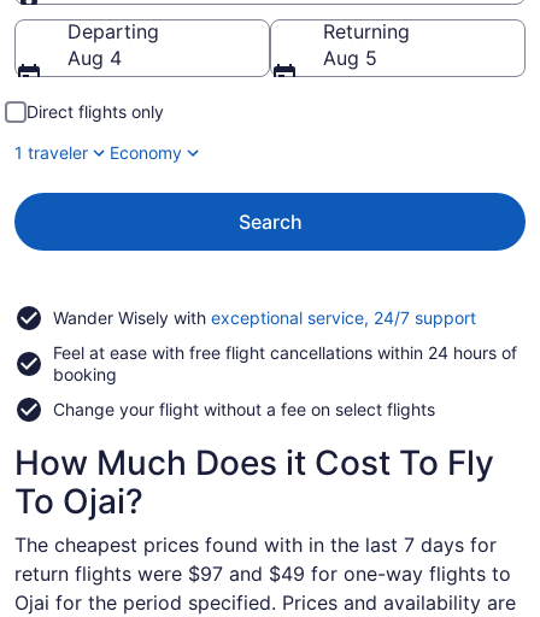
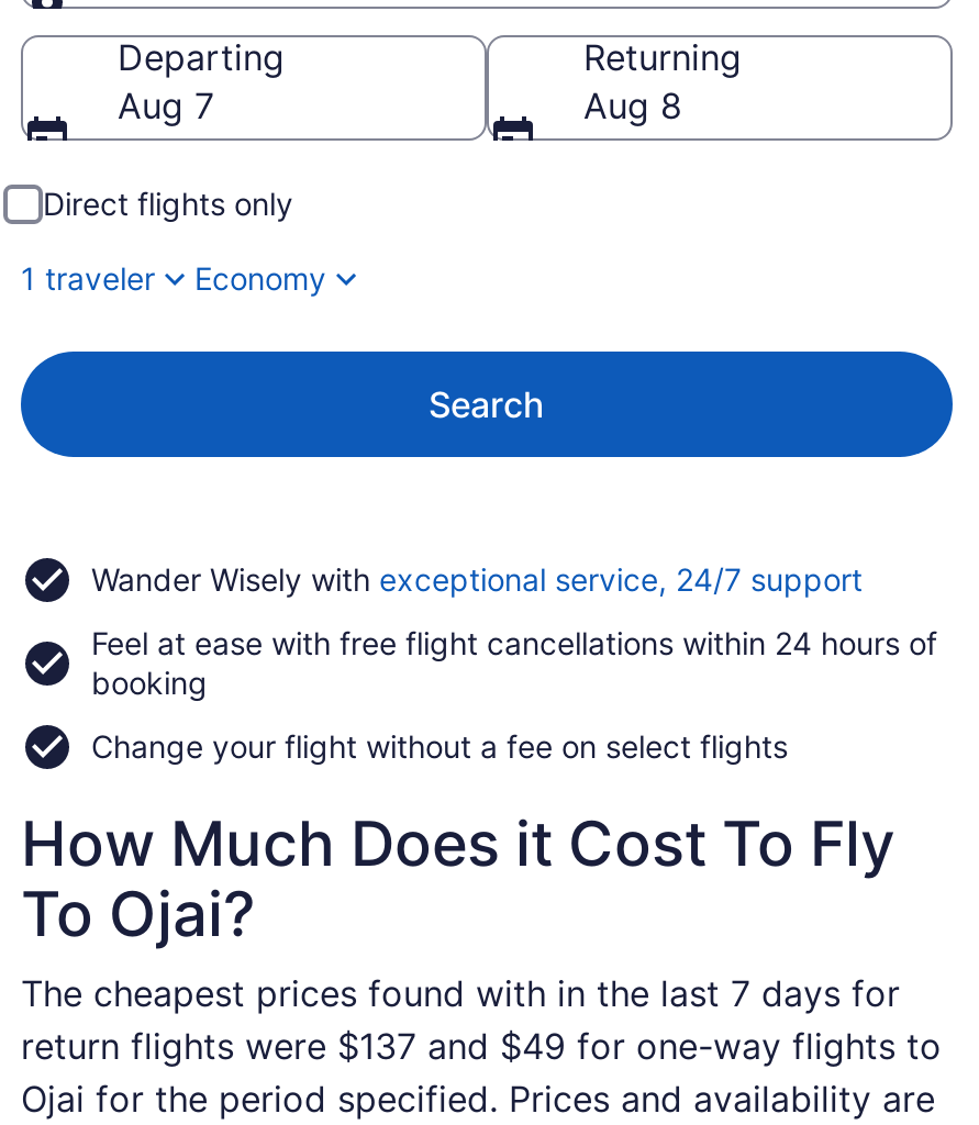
[67,46,122,70] Aug 4 -> [118,83,214,127] Aug 7
[323,46,377,70] Aug 5 -> [583,83,682,127] Aug 8
[14,562,511,586] return flights were $97 and $49 for one-way flights to -> [21,1024,942,1068] return flights were $137 and $49 for one-way flights to

